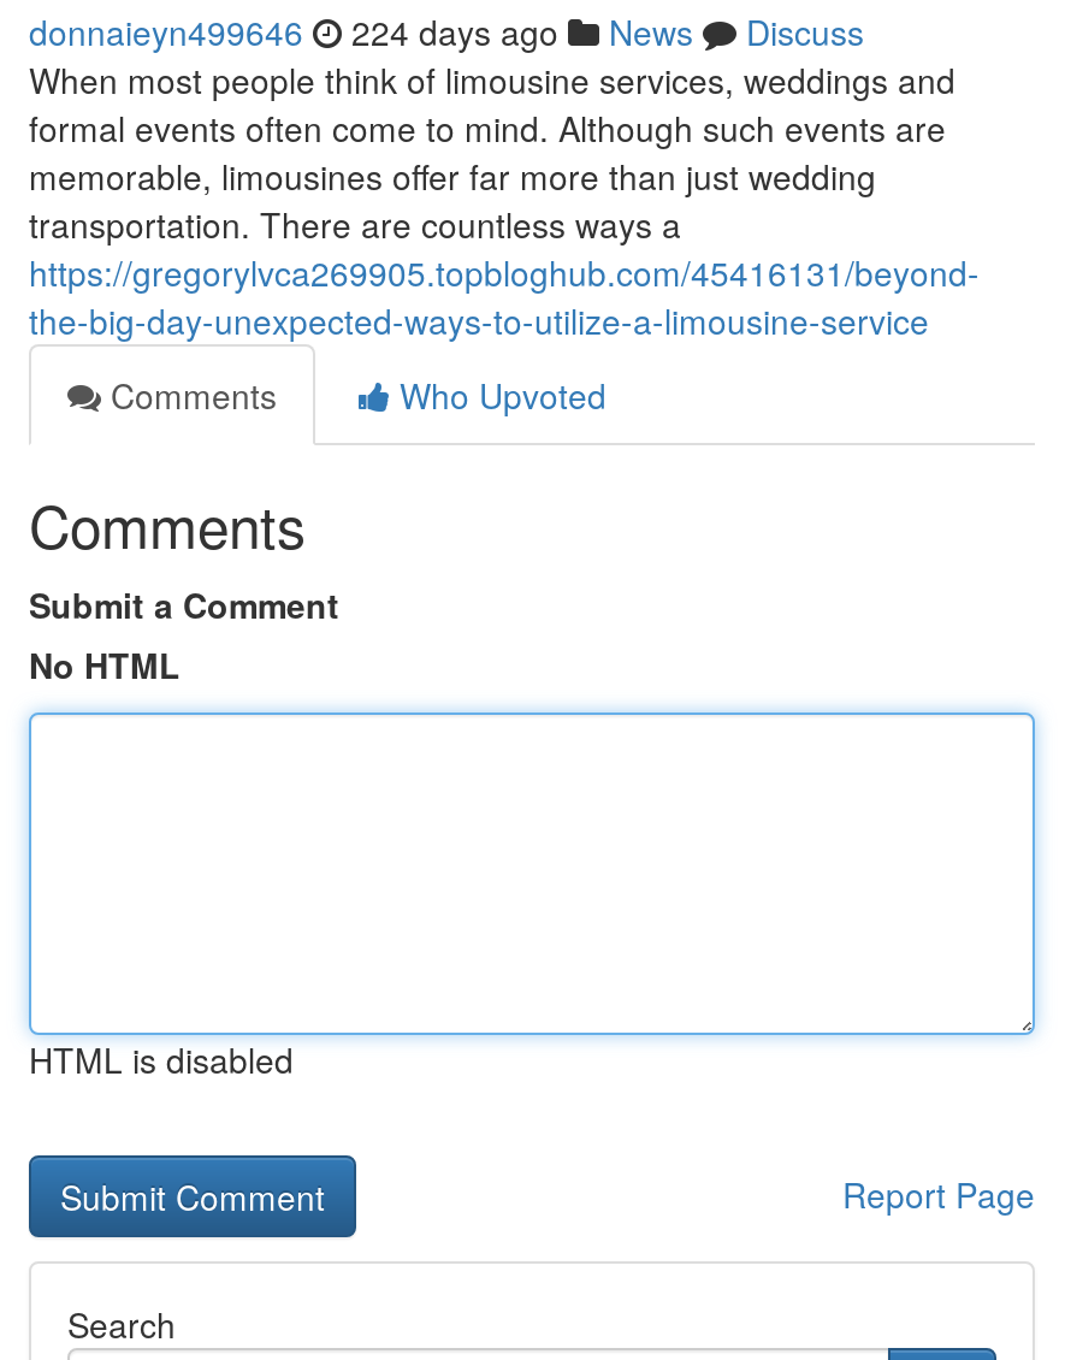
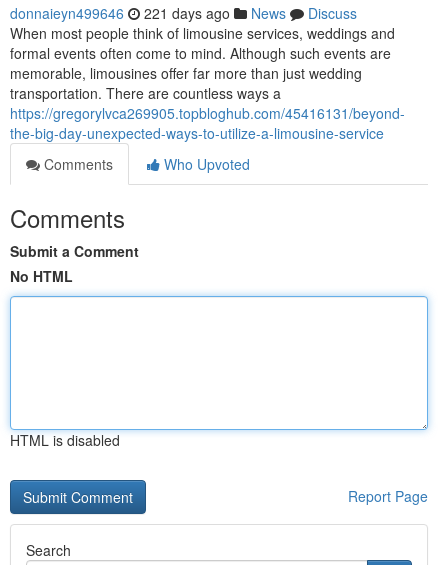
[29,7,864,55] donnaieyn499646 224 days ago News Discuss -> [10,3,357,23] donnaieyn499646 221 days ago News Discuss

